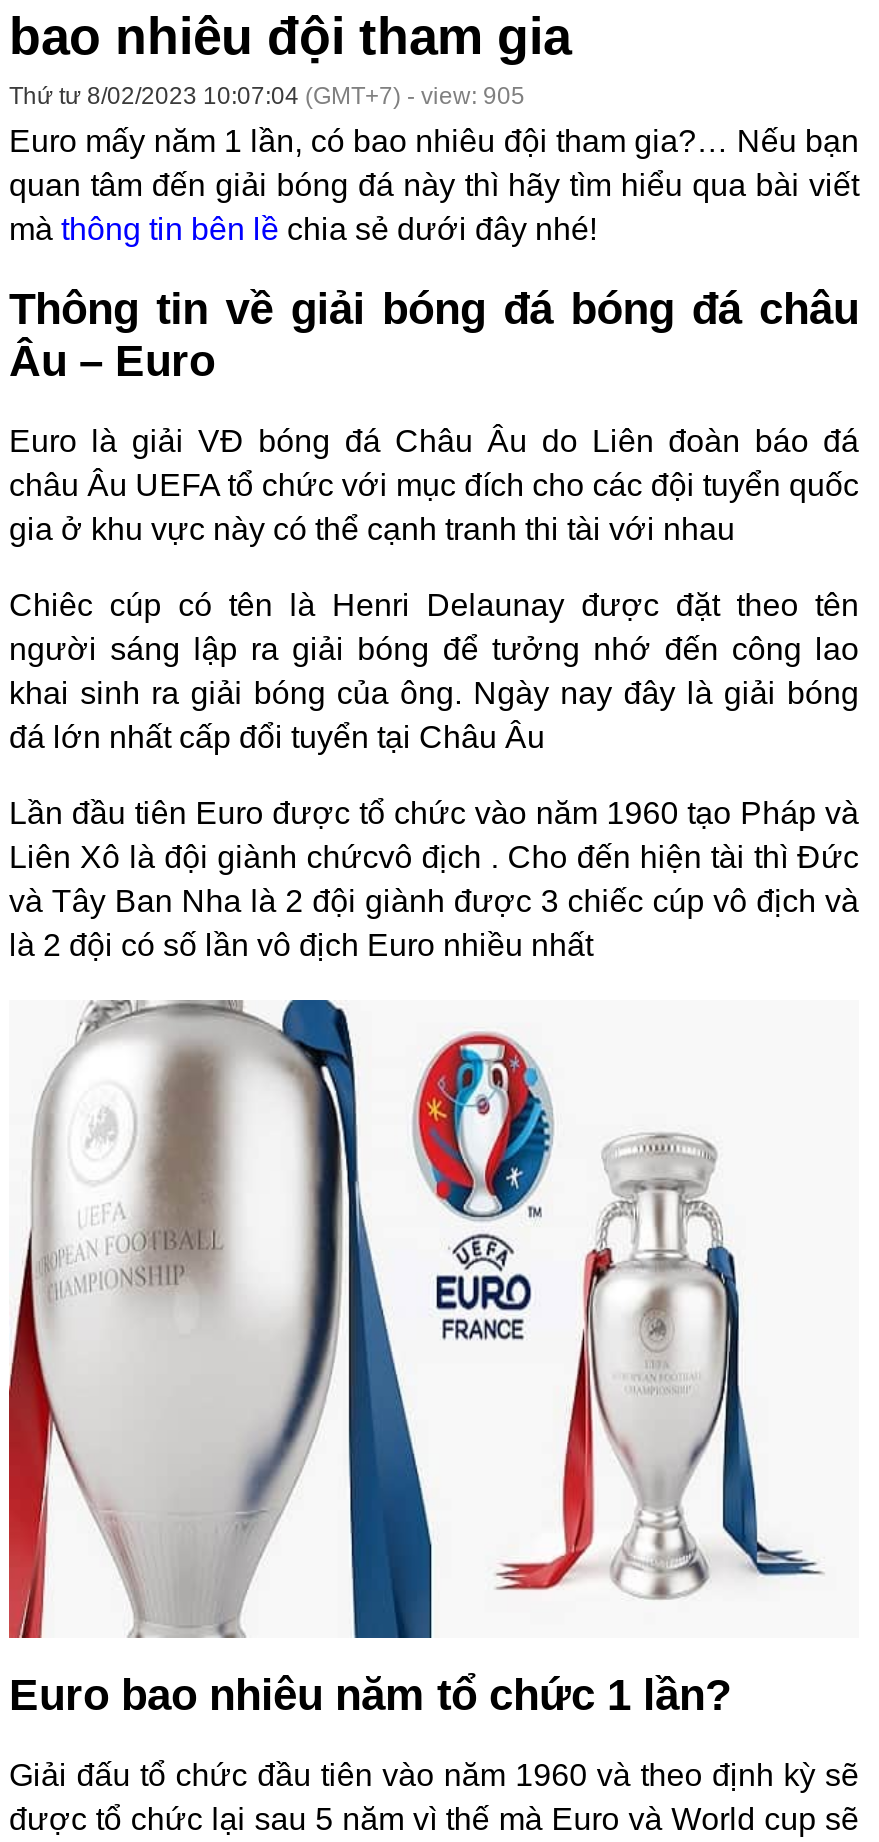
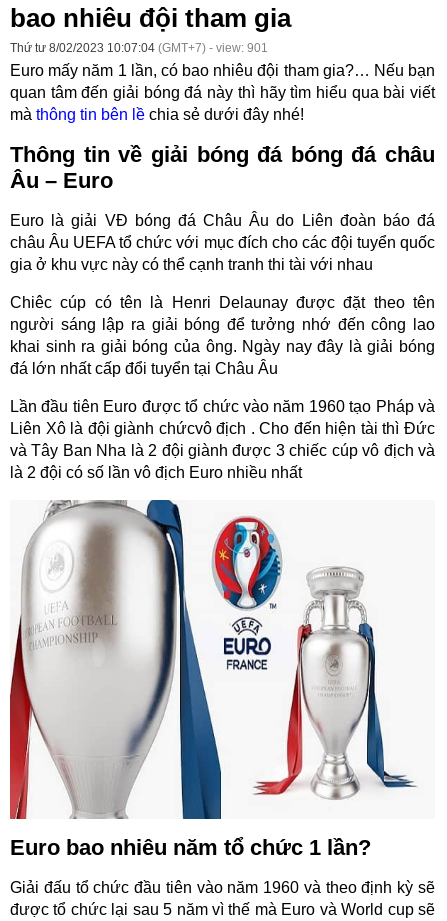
[9,82,525,110] Thứ tư 8/02/2023 10:07:04 (GMT+7) - view: 905 -> [10,41,268,55] Thứ tư 8/02/2023 10:07:04 (GMT+7) - view: 901

